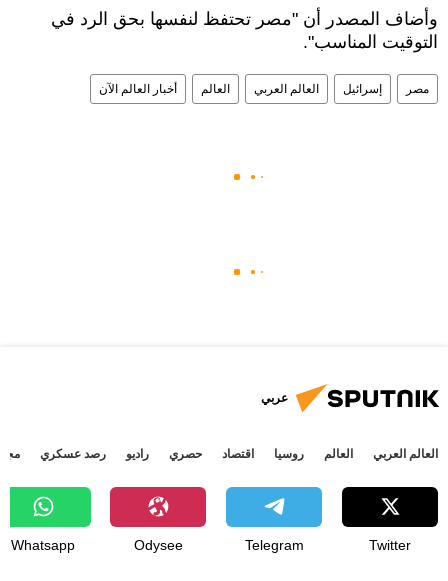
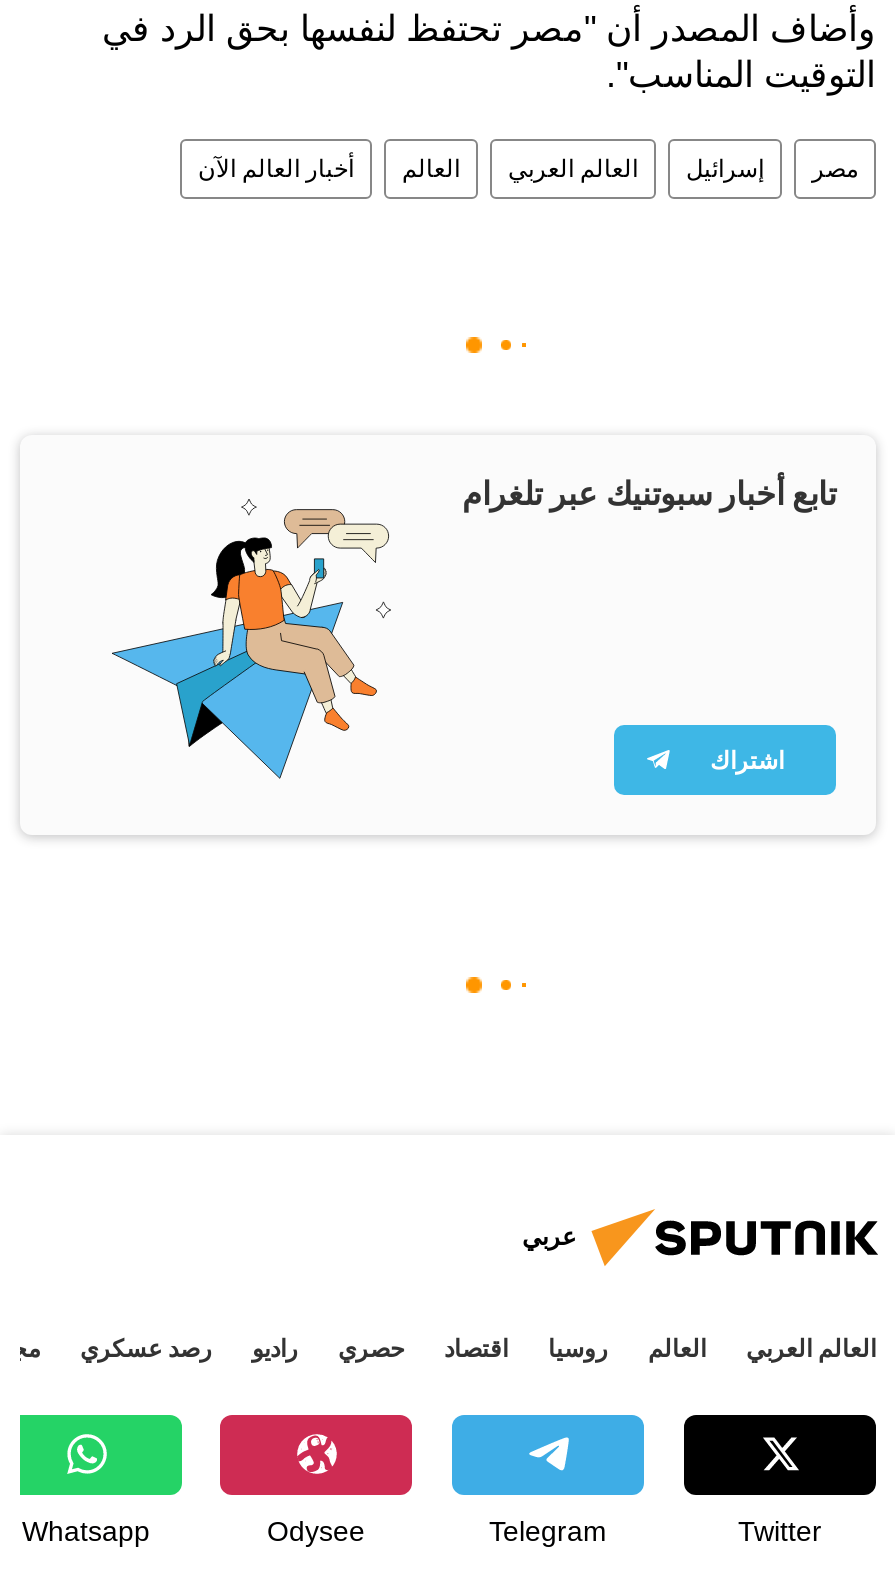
none -> [112,469,836,779] [image] | تابع أخبار سبوتنيك عبر تلغرام
none -> [710,741,784,779] اشتراك

